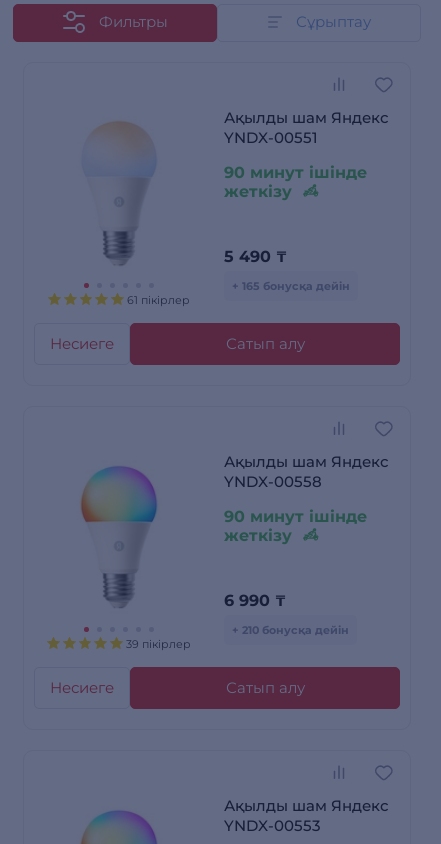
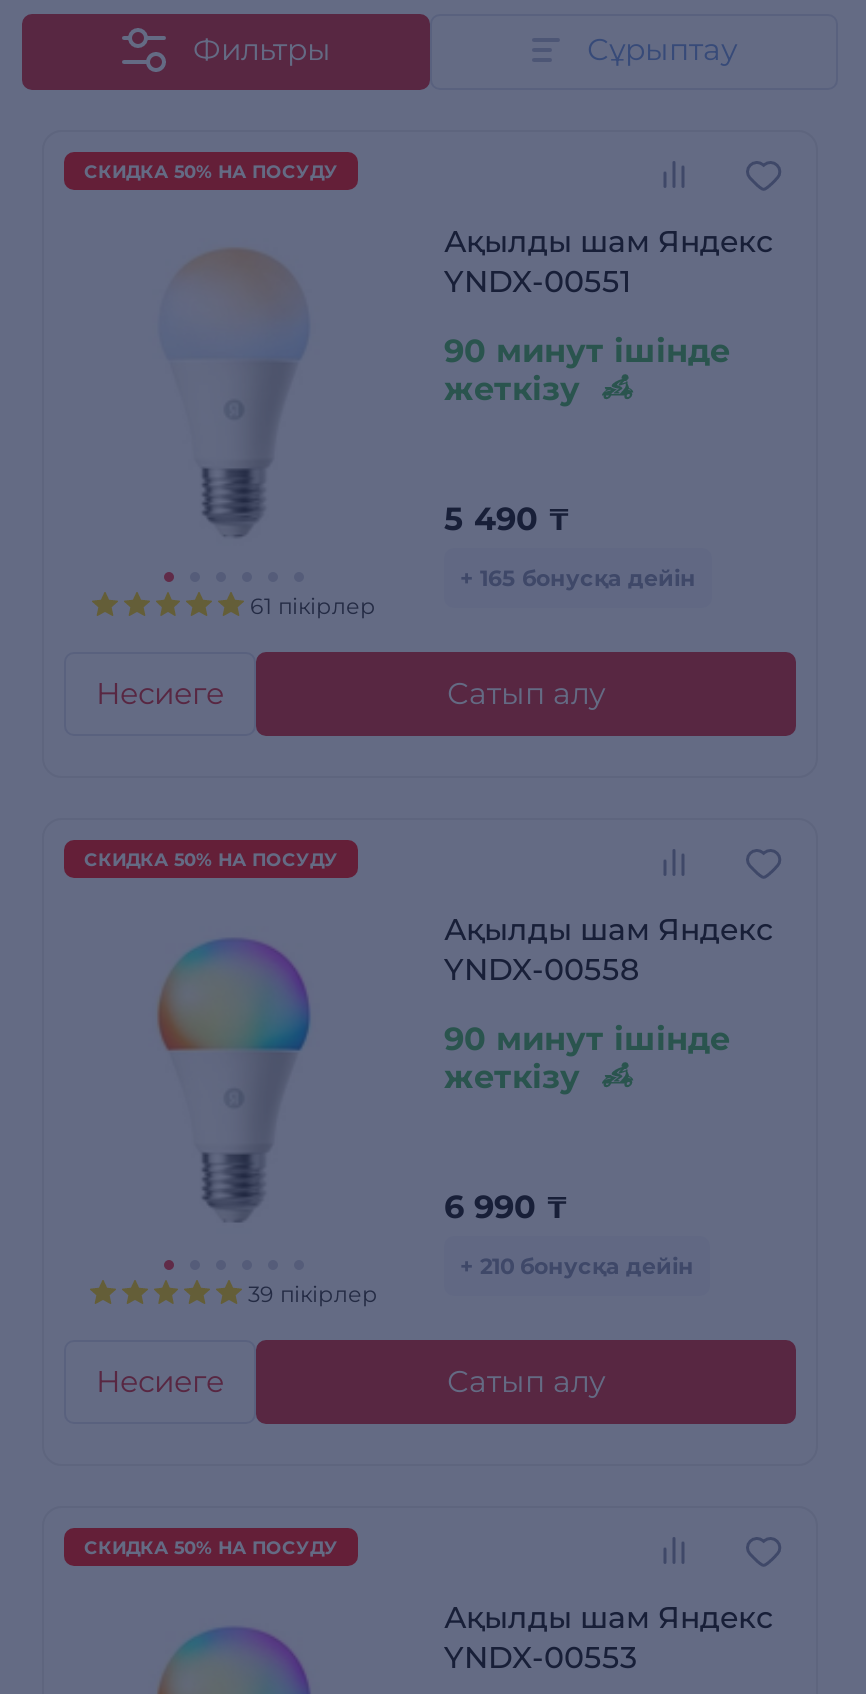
none -> [84,160,338,182] СКИДКА 50% НА ПОСУДУ
none -> [84,848,338,870] СКИДКА 50% НА ПОСУДУ
none -> [84,1536,338,1558] СКИДКА 50% НА ПОСУДУ

